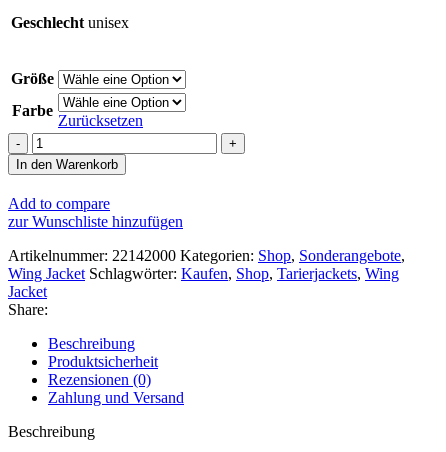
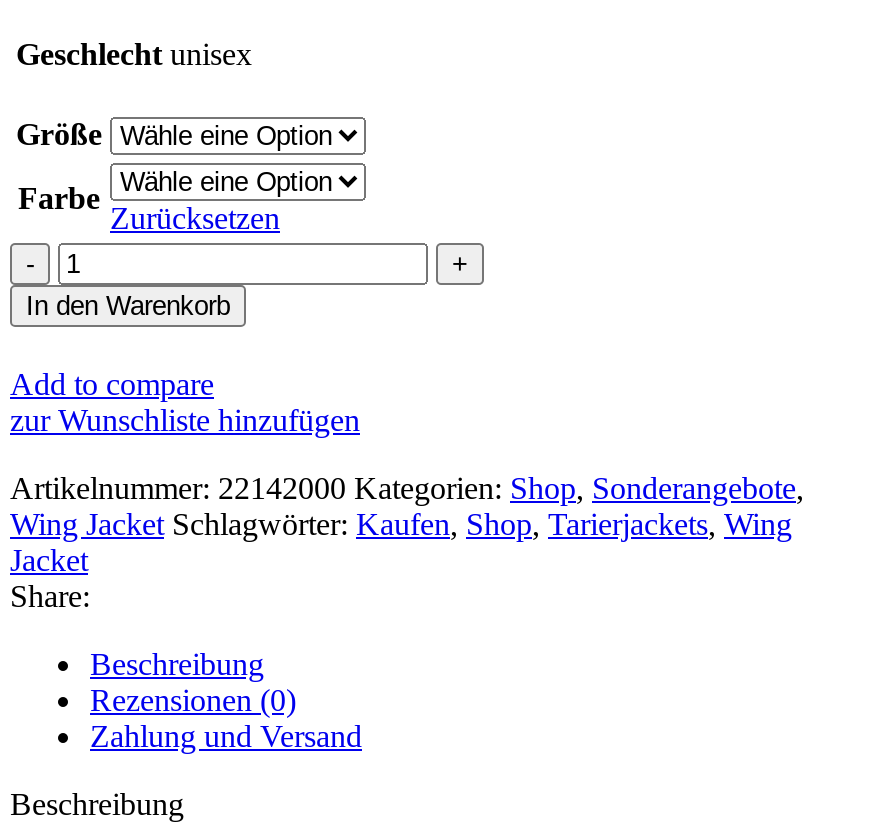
[48,353,158,370] Produktsicherheit -> none

